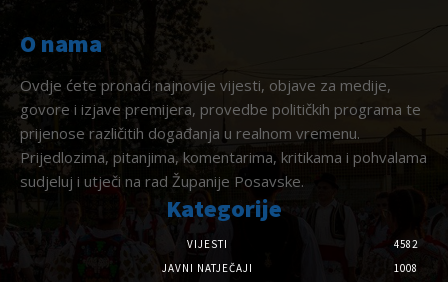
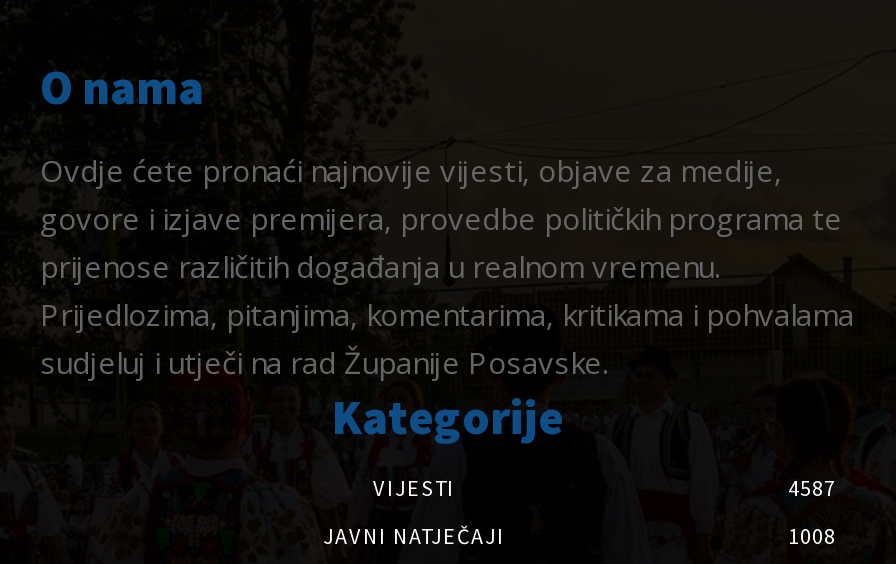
[394,237,418,251] 4582 -> [788,474,836,502] 4587

